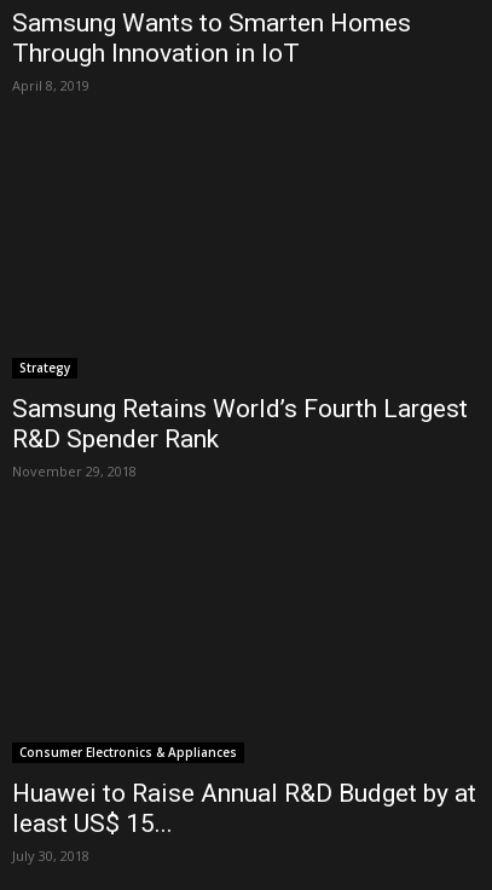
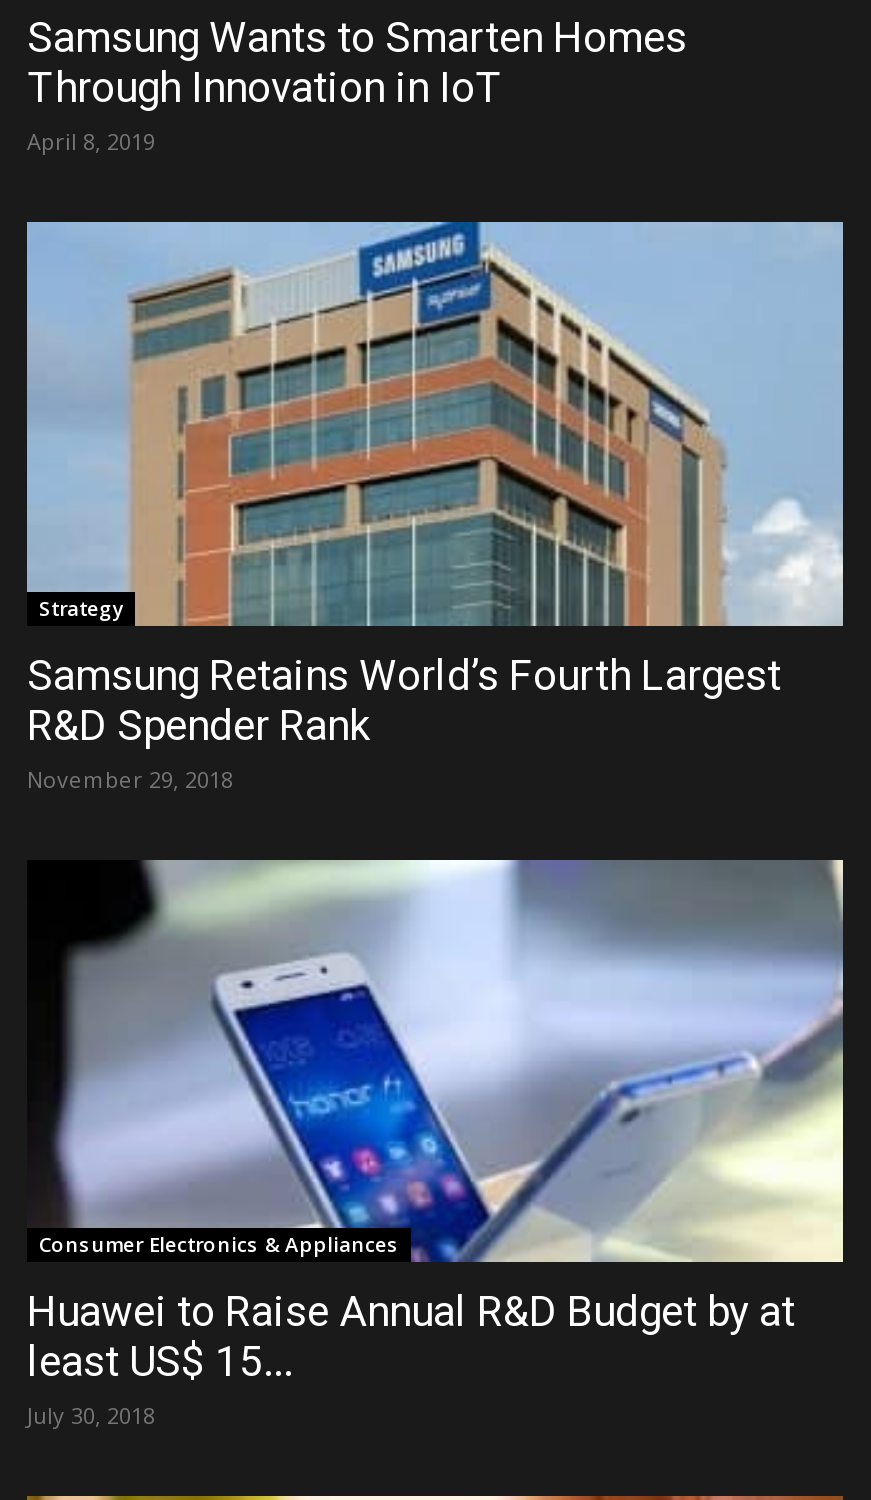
none -> [25,220,845,628] [image]
none -> [53,858,845,1264] [image]

